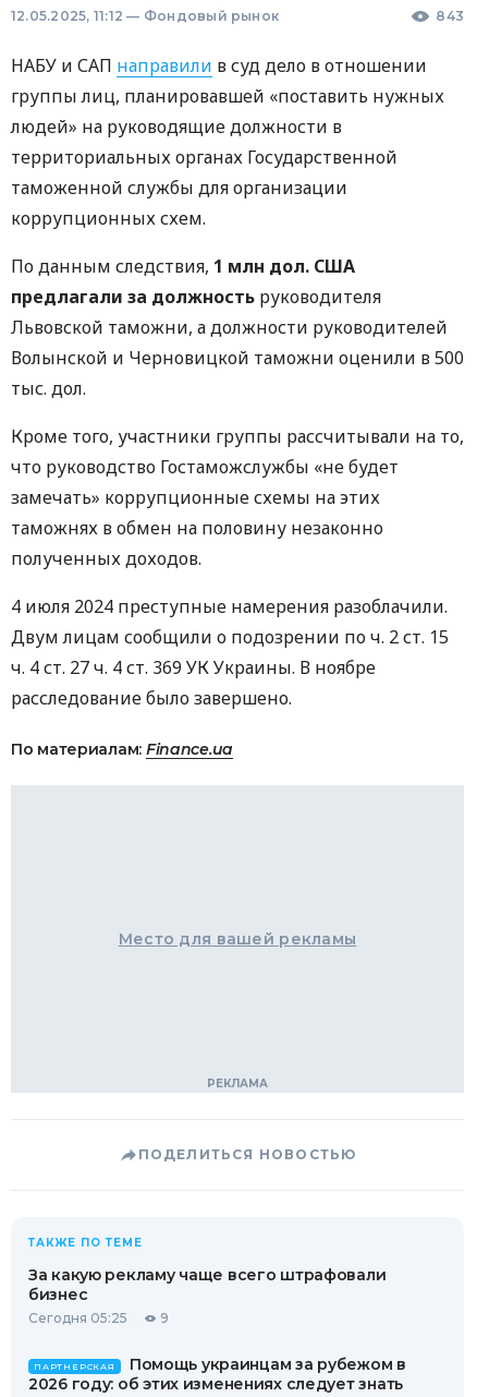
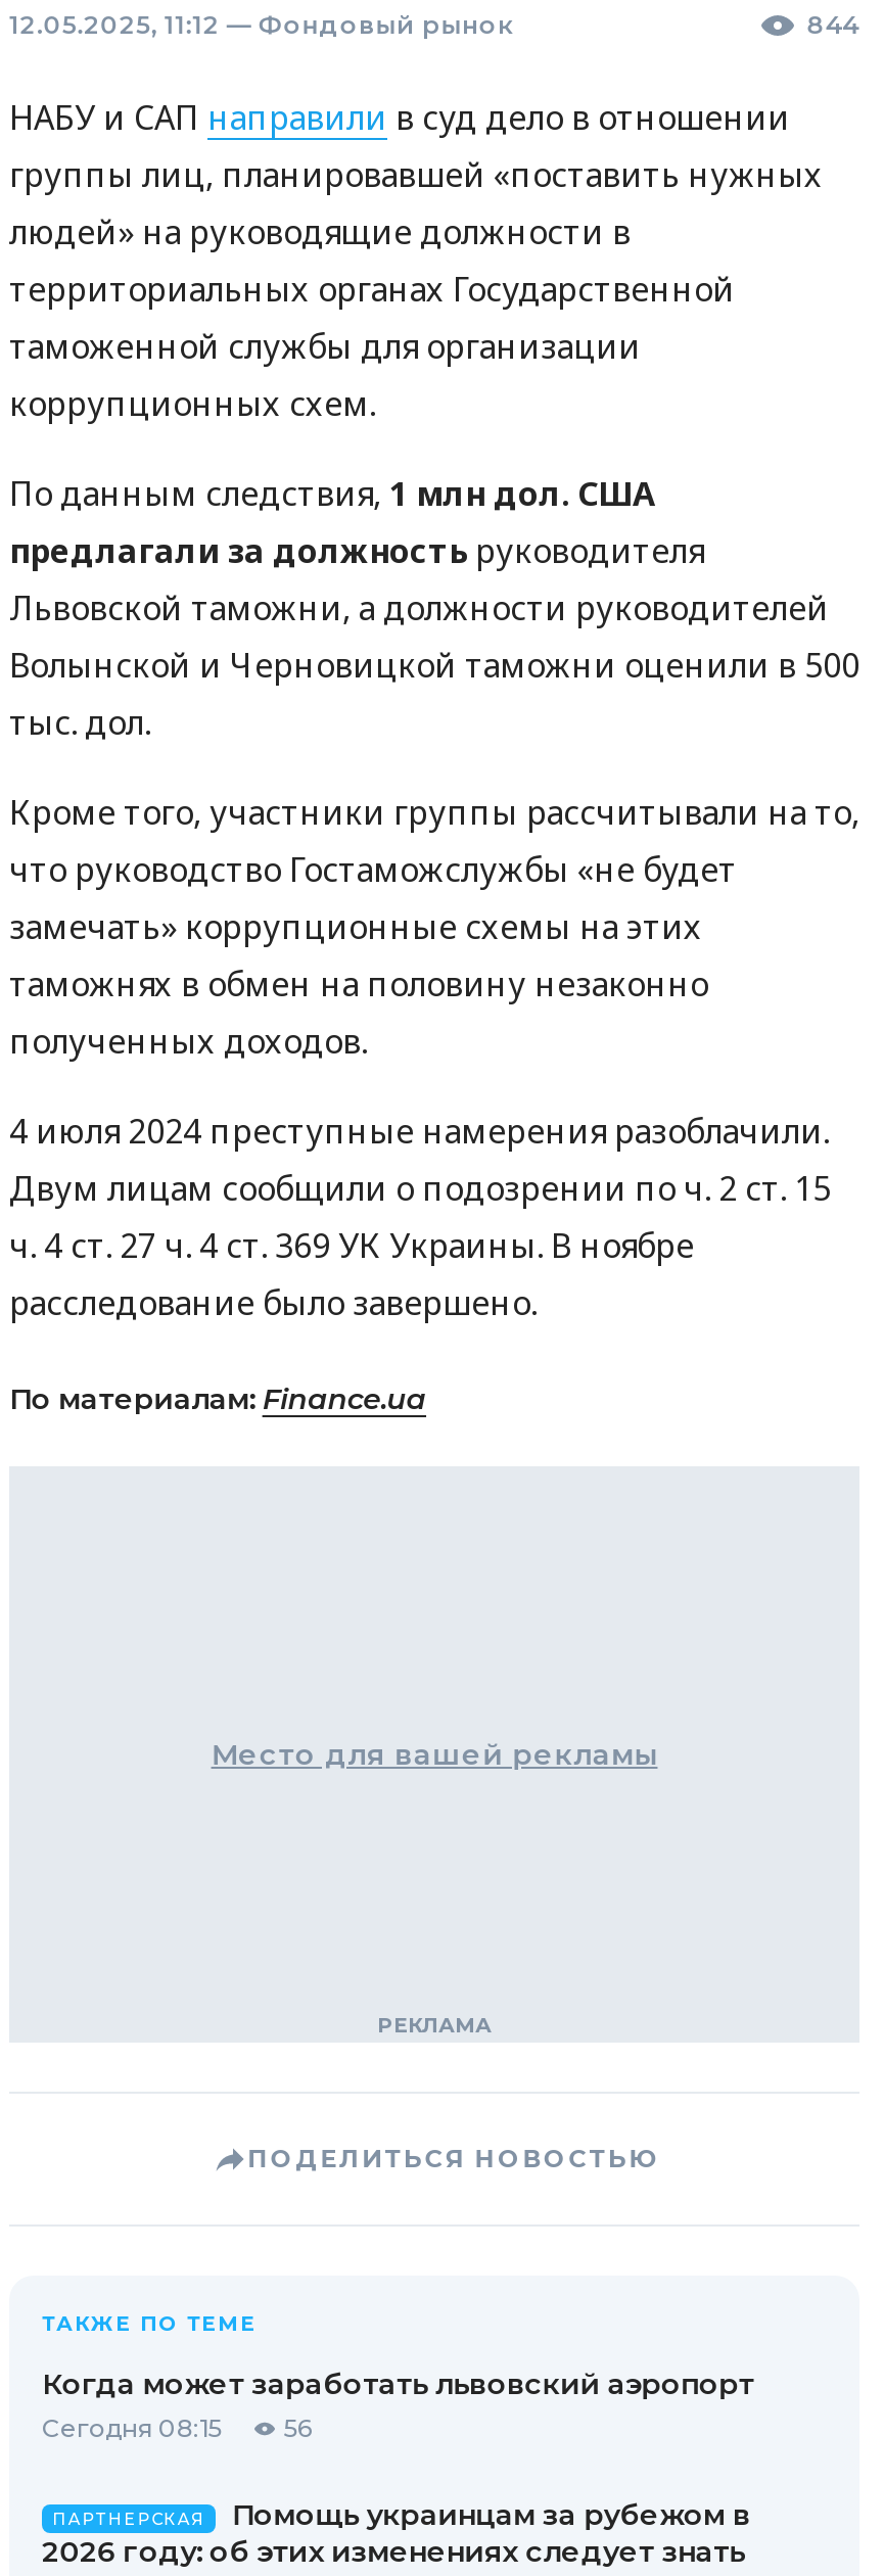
[436,8,464,24] 843 -> [807,10,859,40] 844
[28,1265,386,1326] За какую рекламу чаще всего штрафовали | бизнес | Сегодня 05:25 | 9 -> [42,2366,754,2444] Когда может заработать львовский аэропорт | Сегодня 08:15 | 56

